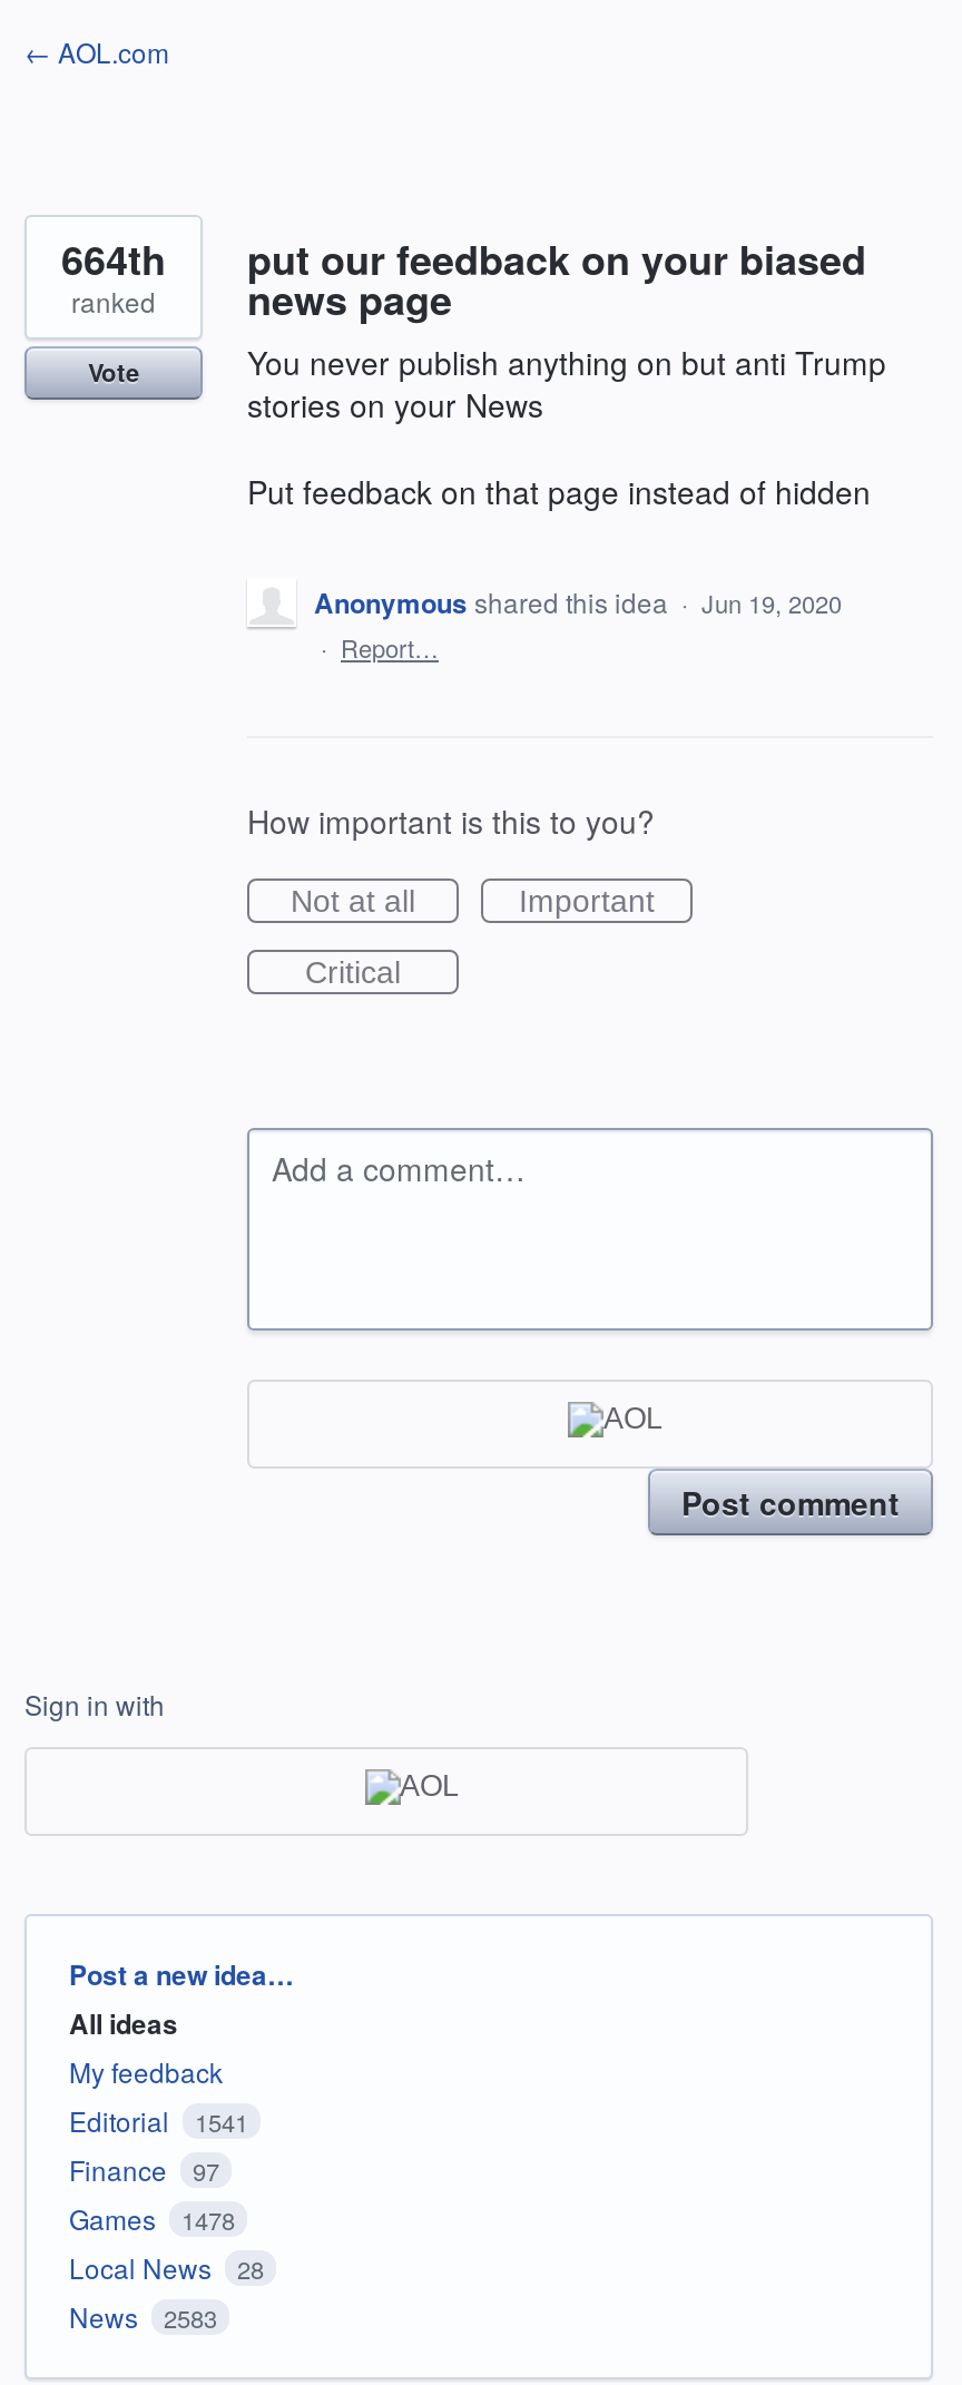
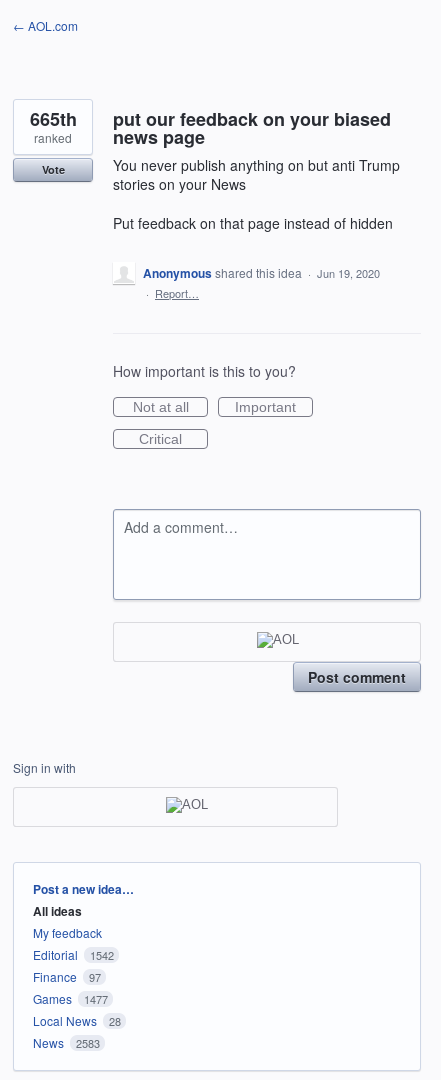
[61,230,866,288] 664th put our feedback on your biased -> [29,106,391,132] 665th put our feedback on your biased
[69,2101,248,2139] Editorial 1541 -> [33,946,113,963] Editorial 1542
[69,2199,235,2237] Games 1478 -> [33,990,107,1007] Games 1477

